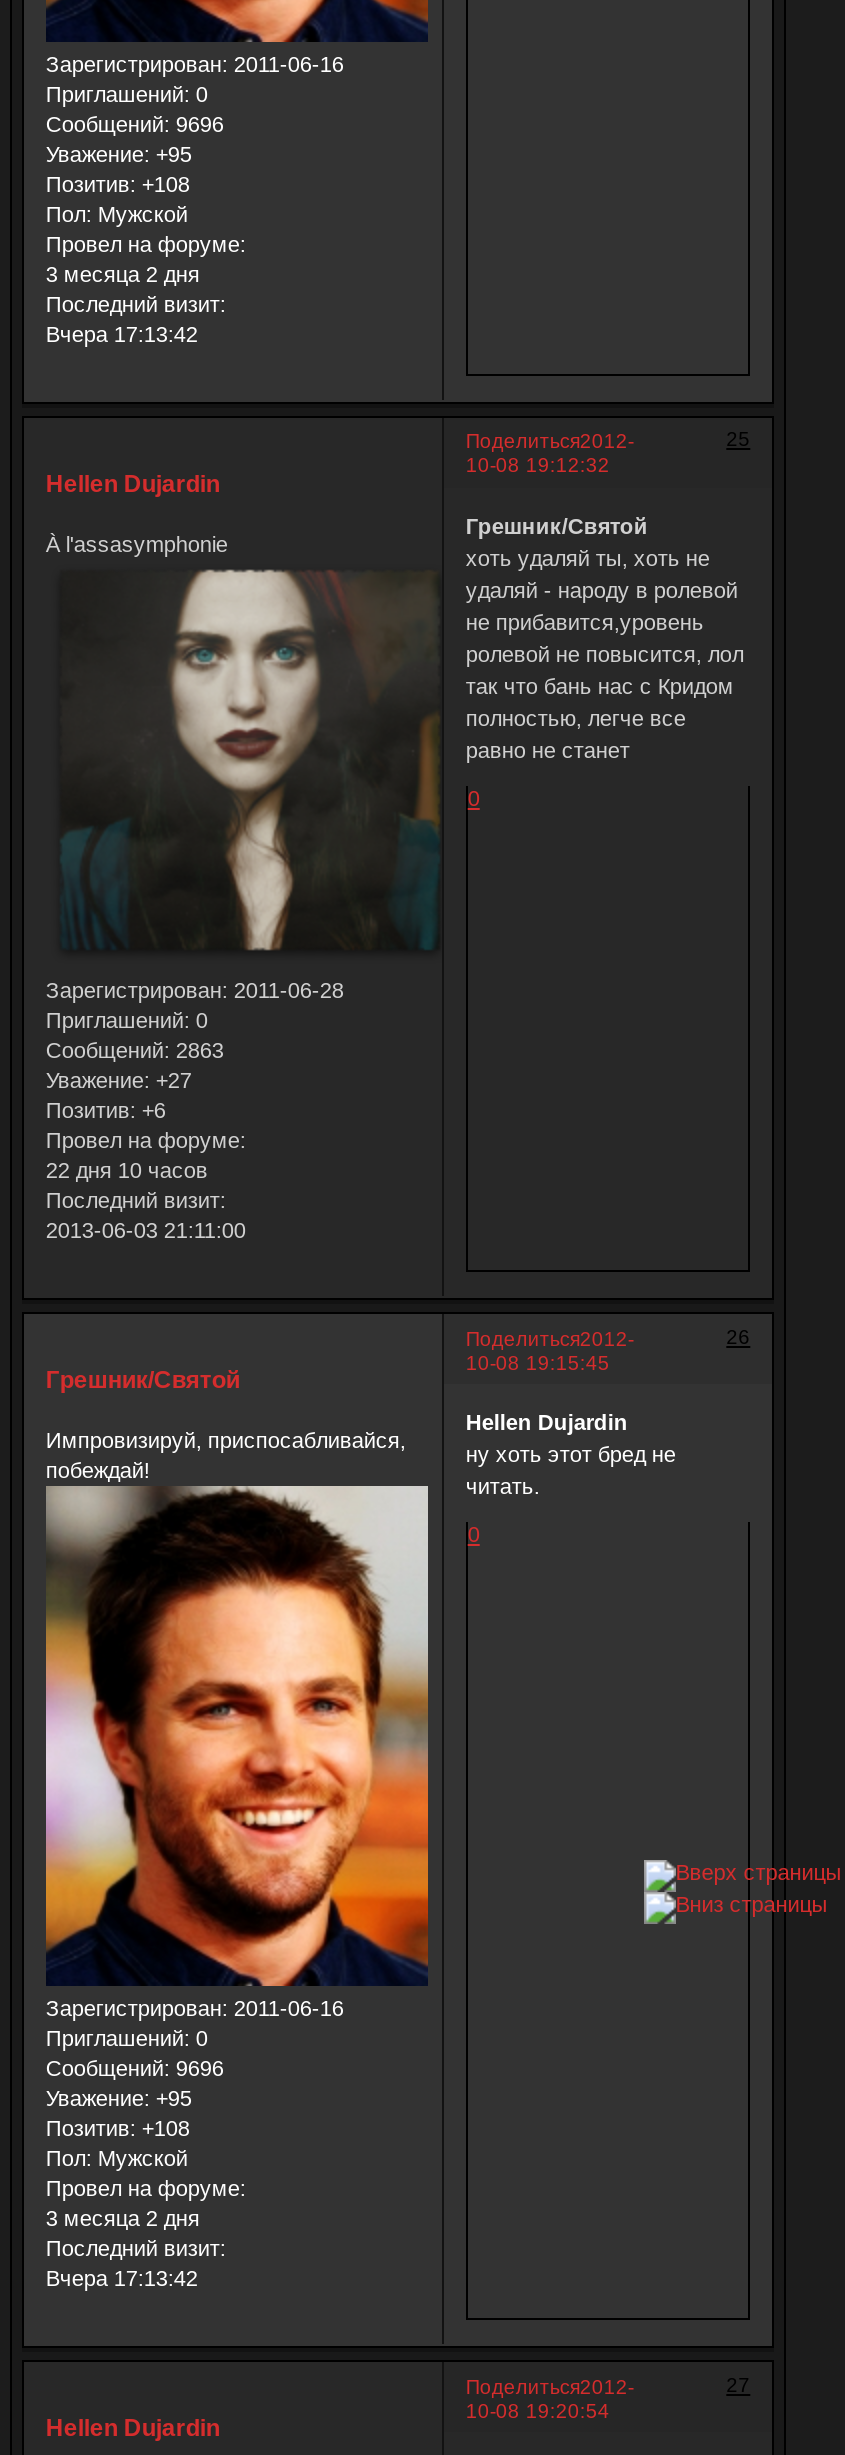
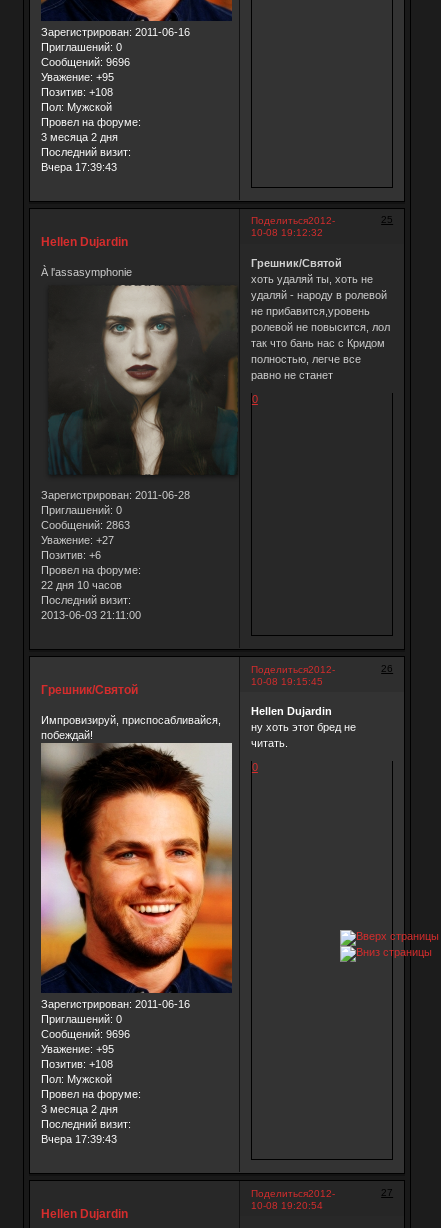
[46,321,198,345] Вчера 17:13:42 -> [41,160,117,172] Вчера 17:39:43
[46,2266,198,2290] Вчера 17:13:42 -> [41,1133,117,1145] Вчера 17:39:43

